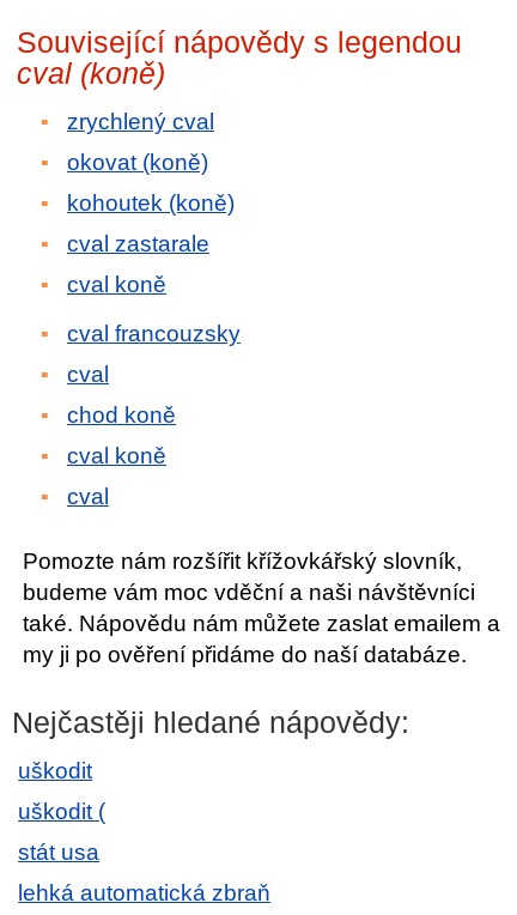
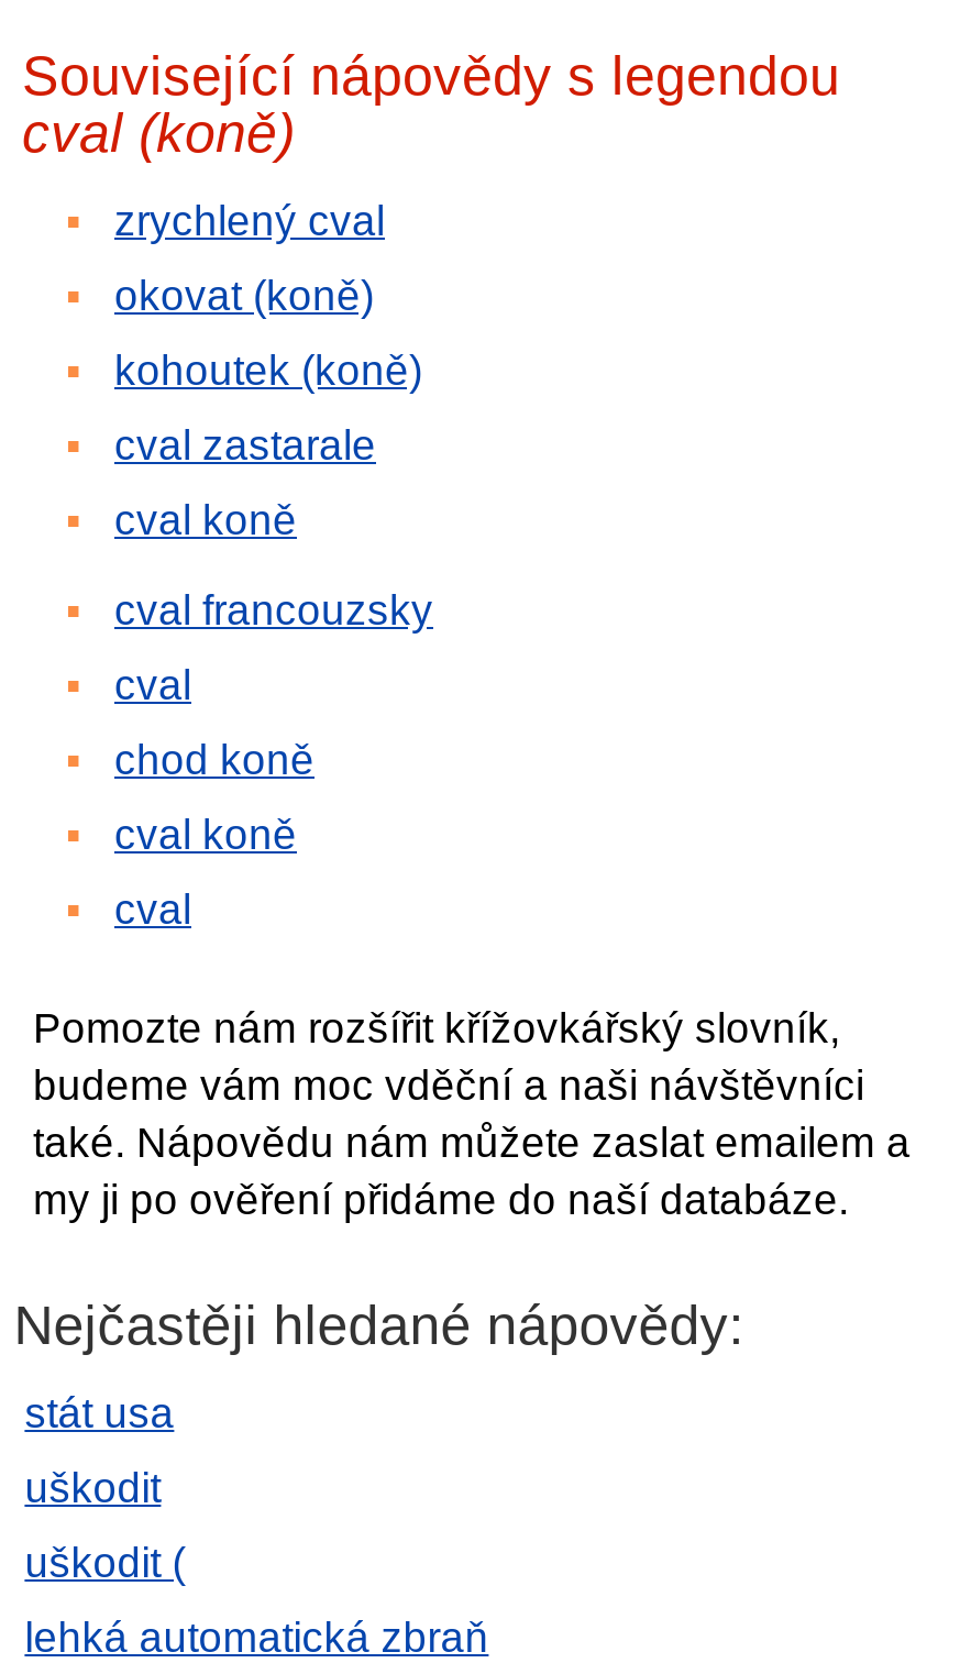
moved [18,758,106,824] -> [25,1465,185,1586]: uškodit | uškodit (
moved [18,840,100,865] -> [25,1390,174,1436]: stát usa

